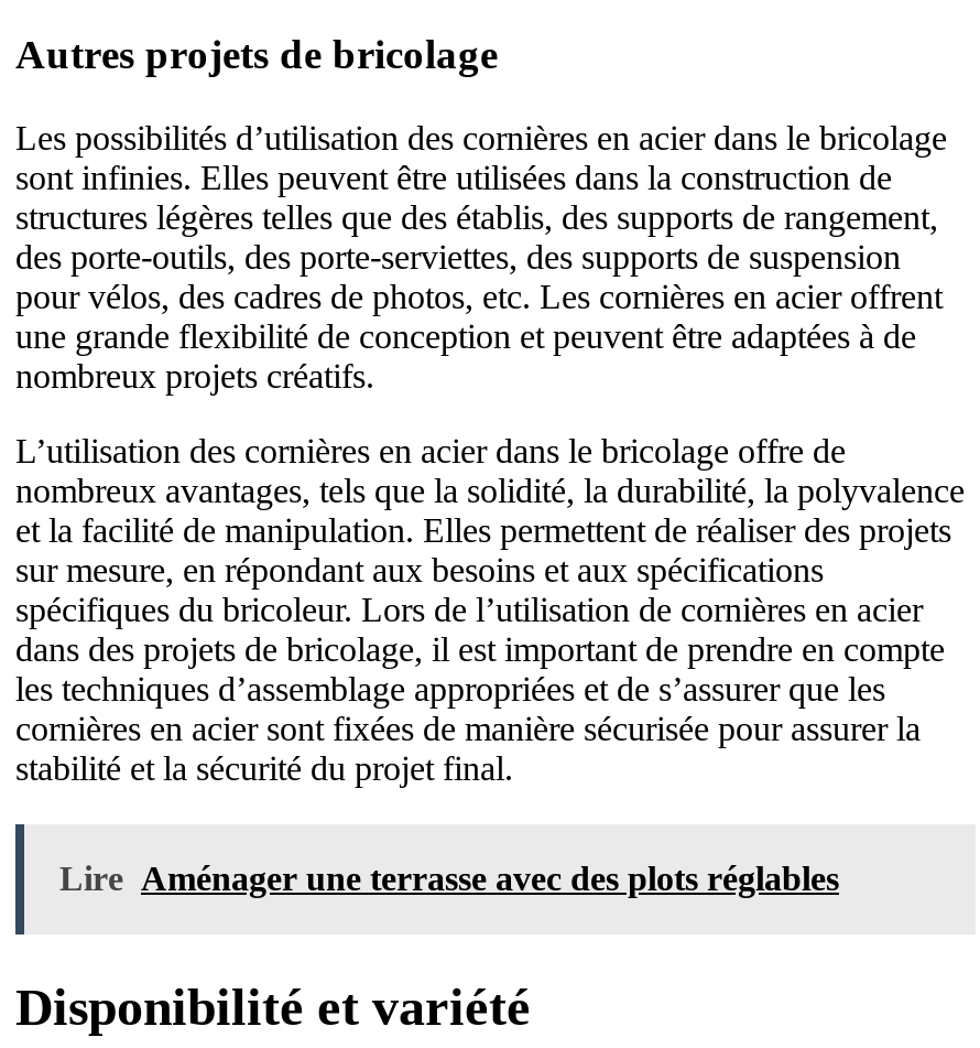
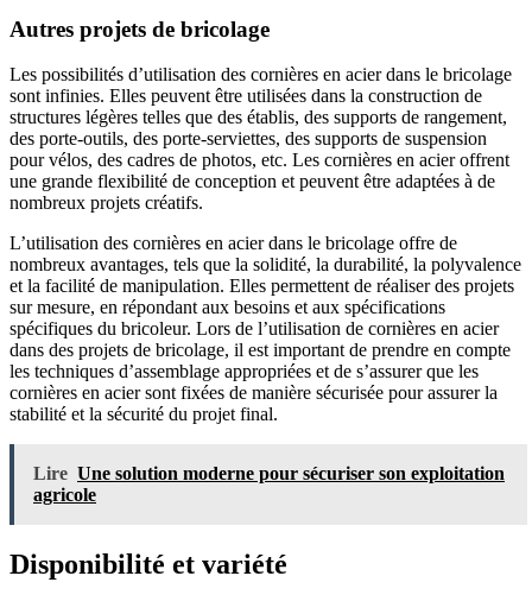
[59,860,839,898] Lire Aménager une terrasse avec des plots réglables -> [33,464,505,505] Lire Une solution moderne pour sécuriser son exploitation | agricole

